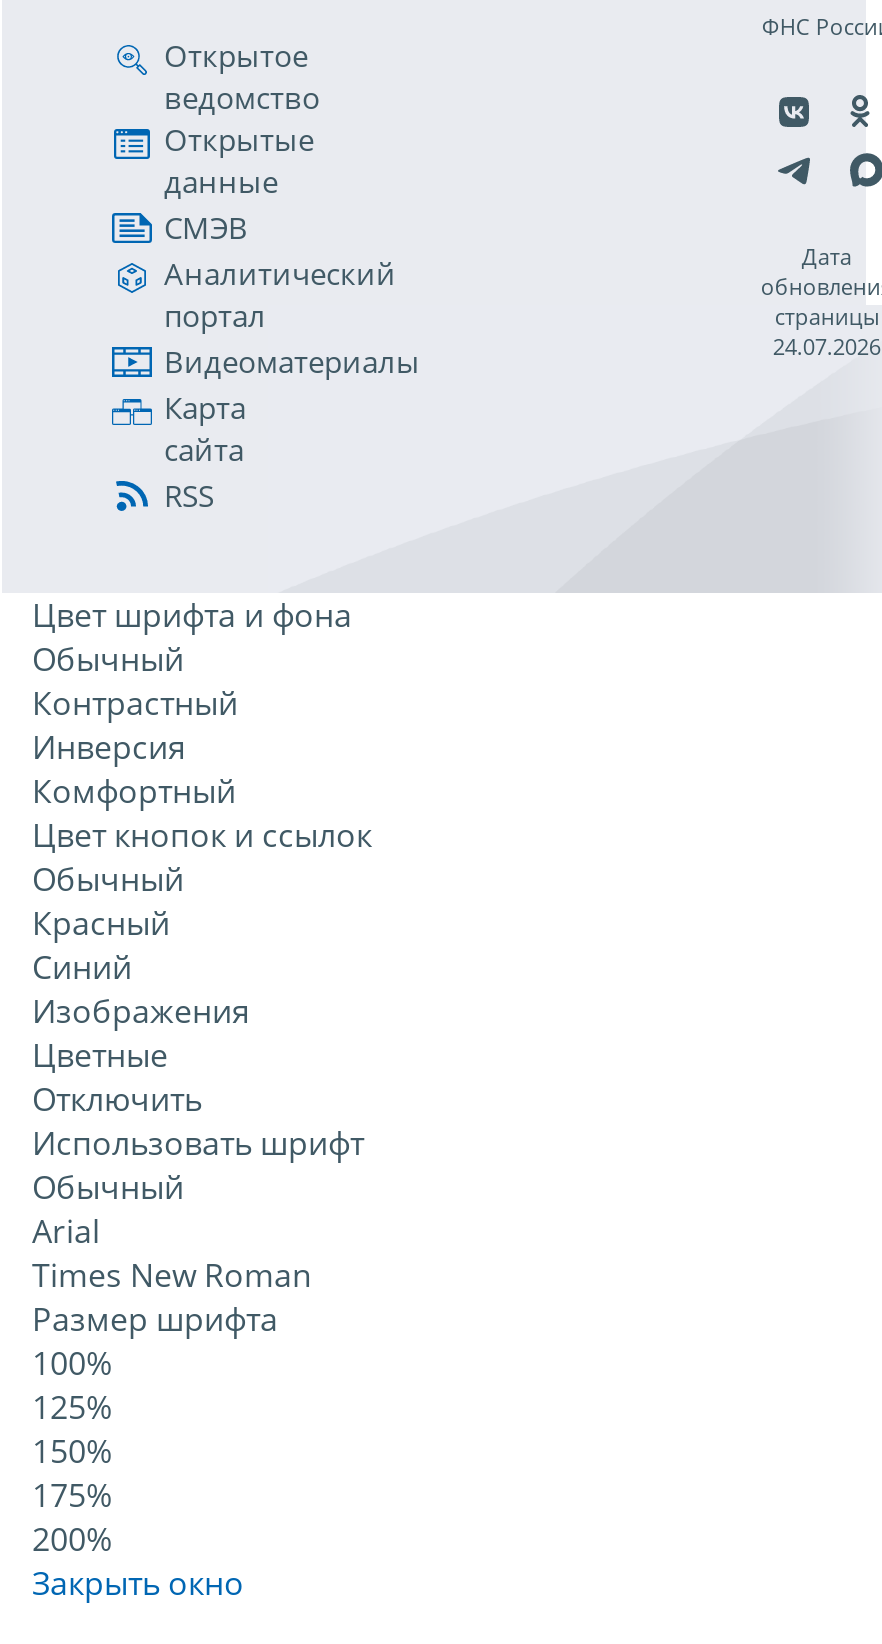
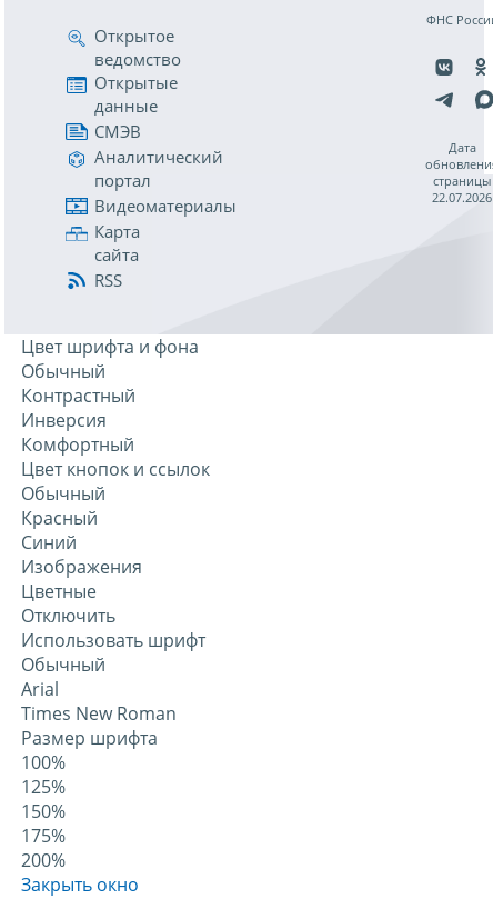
[773,331,881,361] 24.07.2026 -> [432,189,492,206] 22.07.2026

